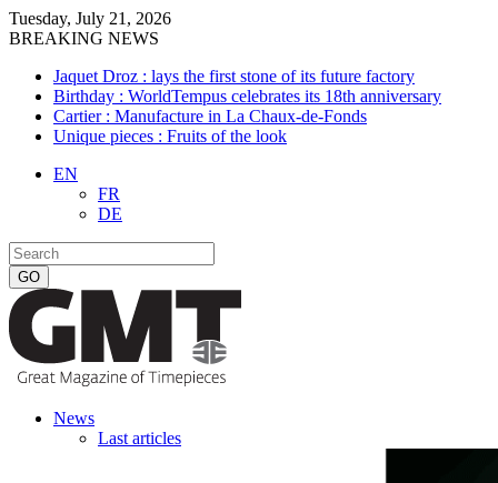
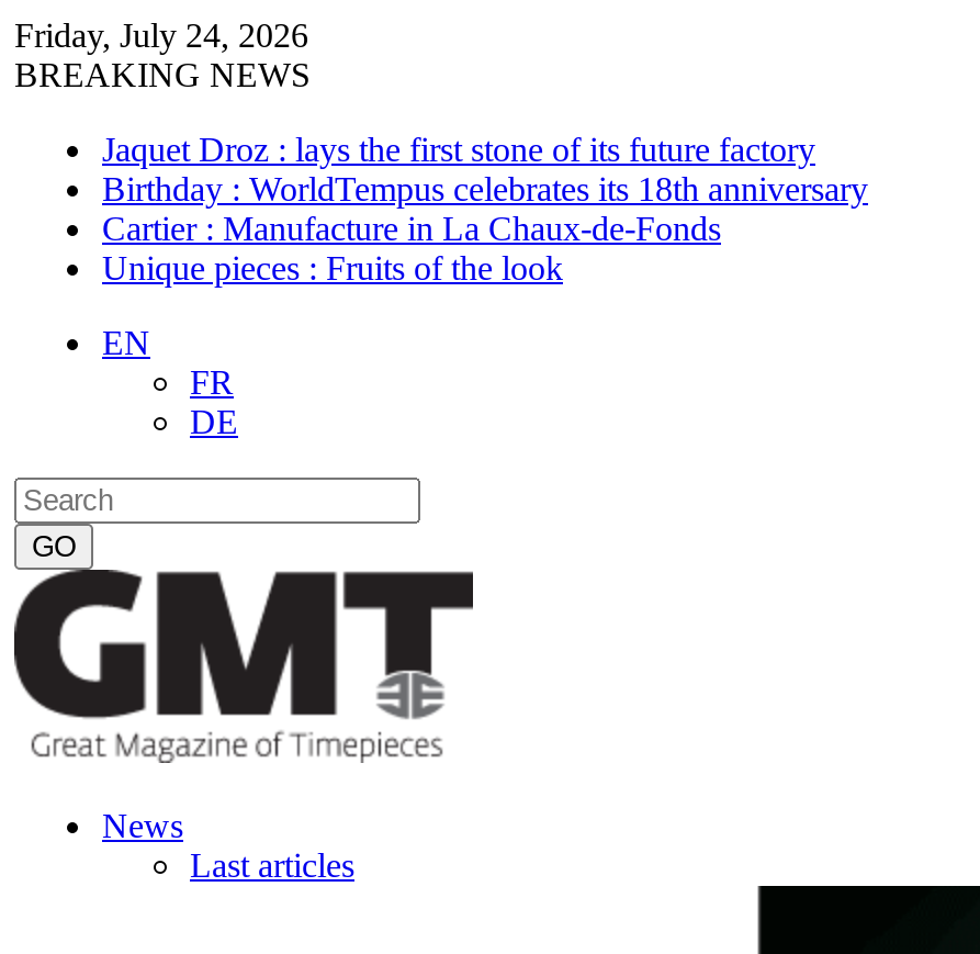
[9,9,171,28] Tuesday, July 21, 2026 -> [14,16,308,54] Friday, July 24, 2026

